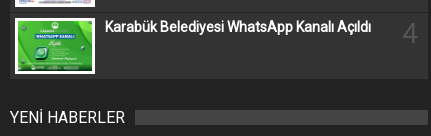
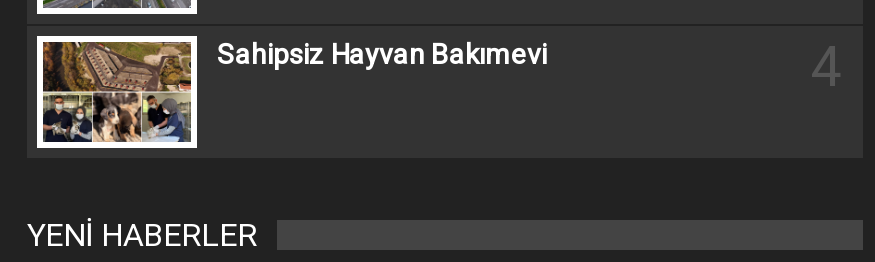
[17,19,371,72] [image] | Karabük Belediyesi WhatsApp Kanalı Açıldı -> [41,39,547,144] [image] | Sahipsiz Hayvan Bakımevi

